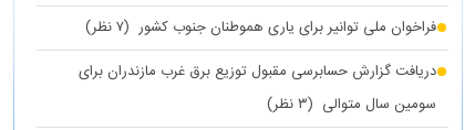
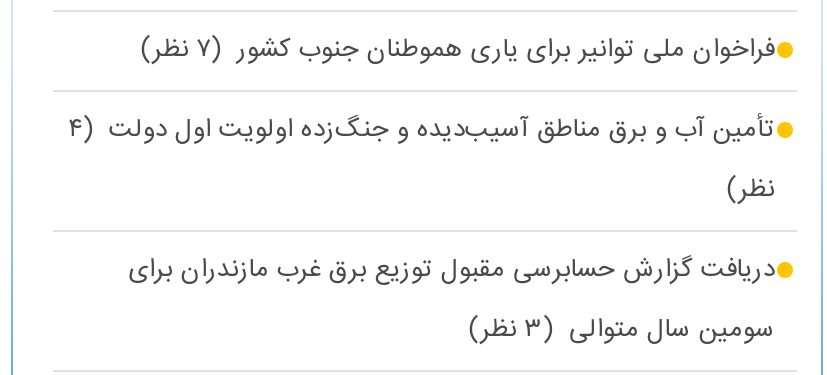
none -> [69,107,775,211] تأمین آب و برق مناطق آسیب‌دیده و جنگ‌زده اولویت اول دولت (۴ | نظر)

